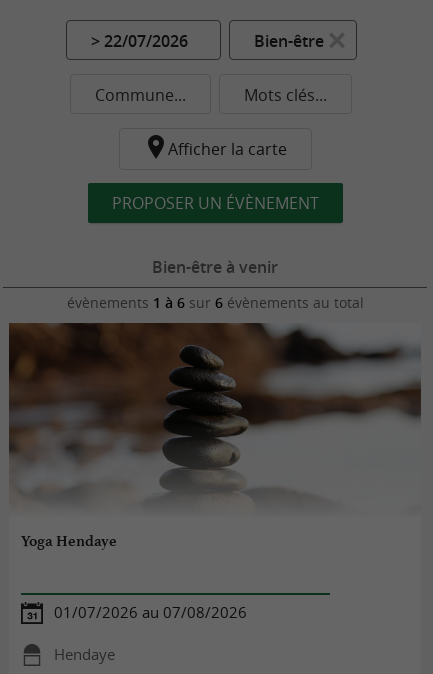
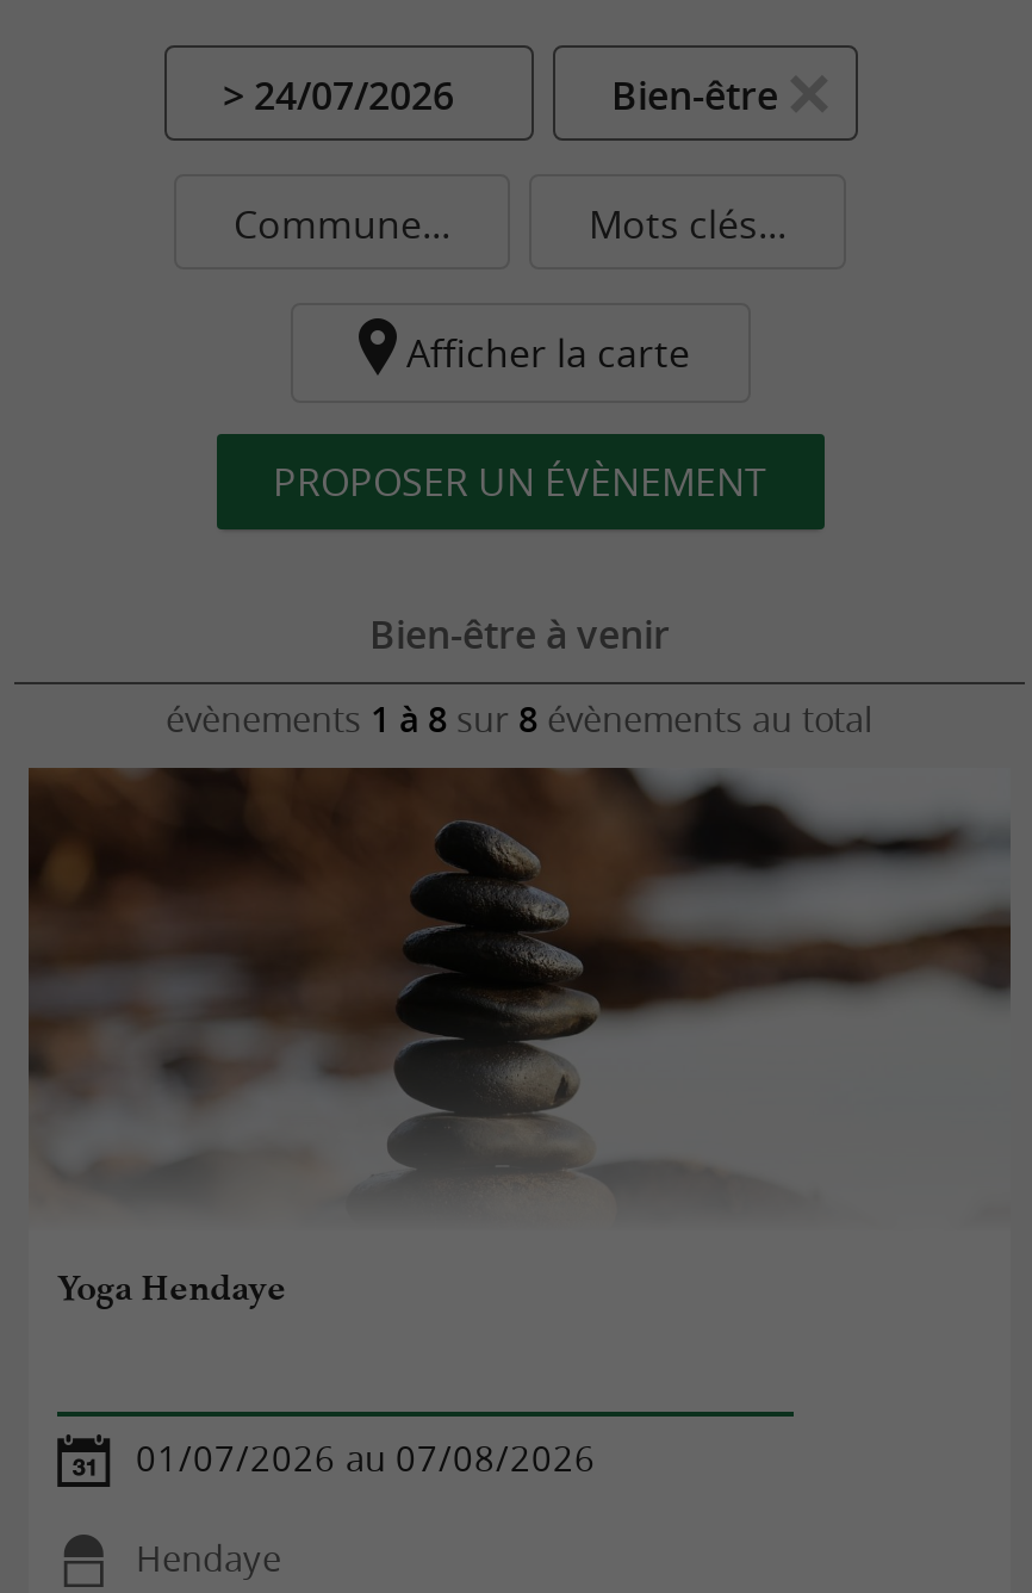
[90,30,187,52] > 22/07/2026 -> [223,69,454,122] > 24/07/2026
[66,293,363,312] évènements 1 à 6 sur 6 évènements au total -> [166,696,874,742] évènements 1 à 8 sur 8 évènements au total

